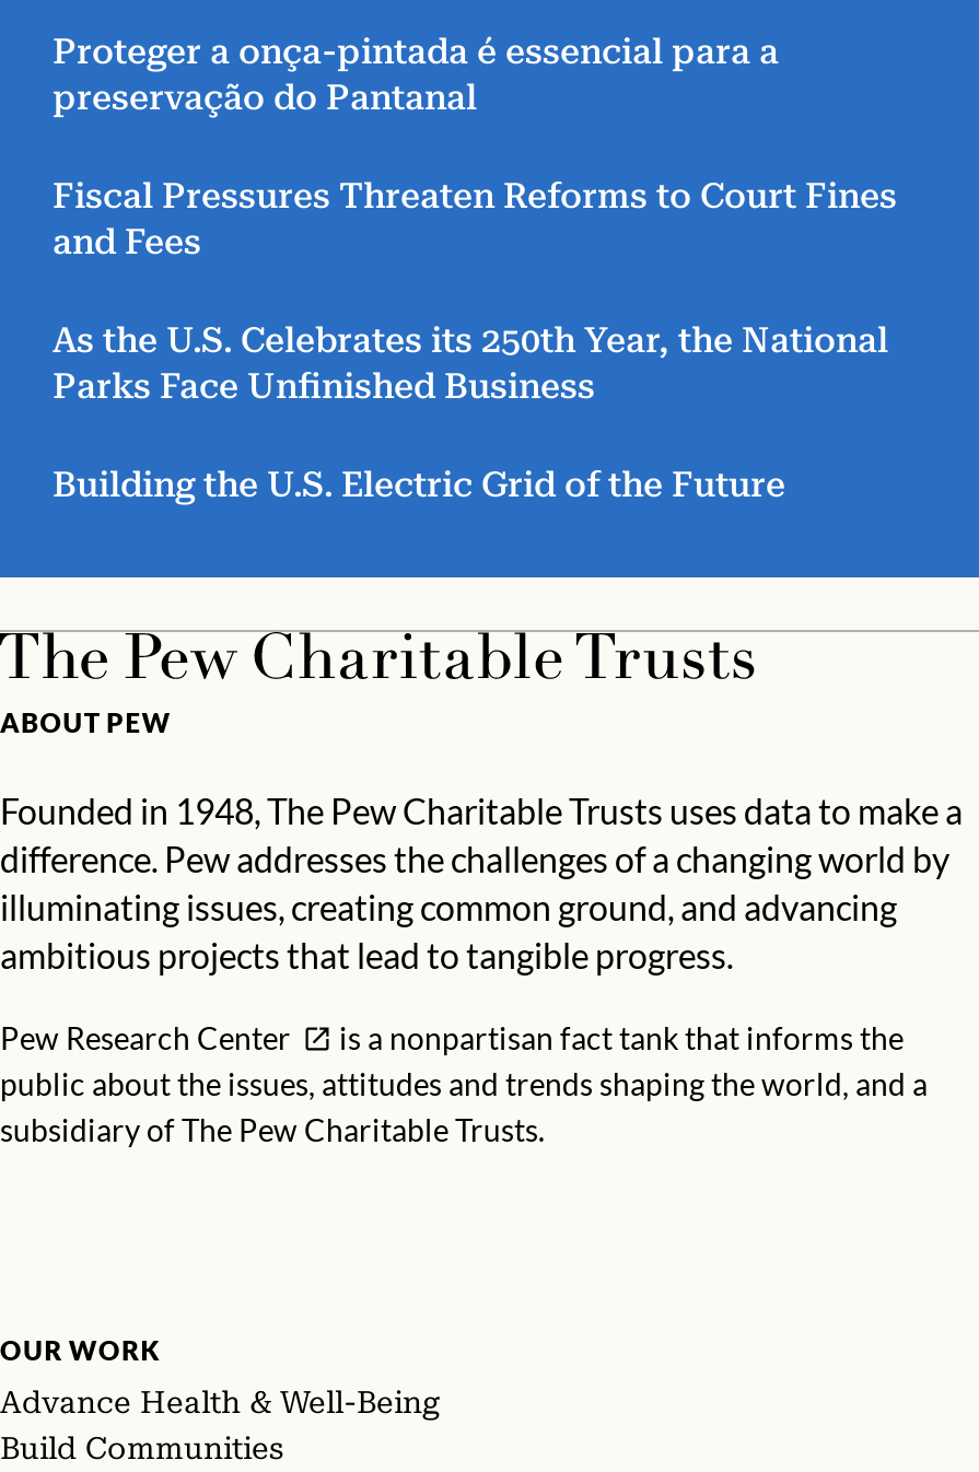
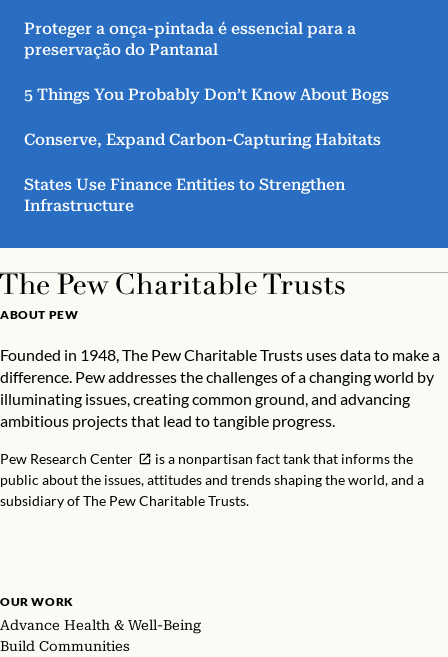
[53,174,897,262] Fiscal Pressures Threaten Reforms to Court Fines | and Fees -> [24,85,389,104] 5 Things You Probably Don’t Know About Bogs
[53,318,888,406] As the U.S. Celebrates its 250th Year, the National | Parks Face Unfinished Business -> [24,130,381,149] Conserve, Expand Carbon-Capturing Habitats
[53,463,785,504] Building the U.S. Electric Grid of the Future -> [24,175,345,215] States Use Finance Entities to Strengthen | Infrastructure

